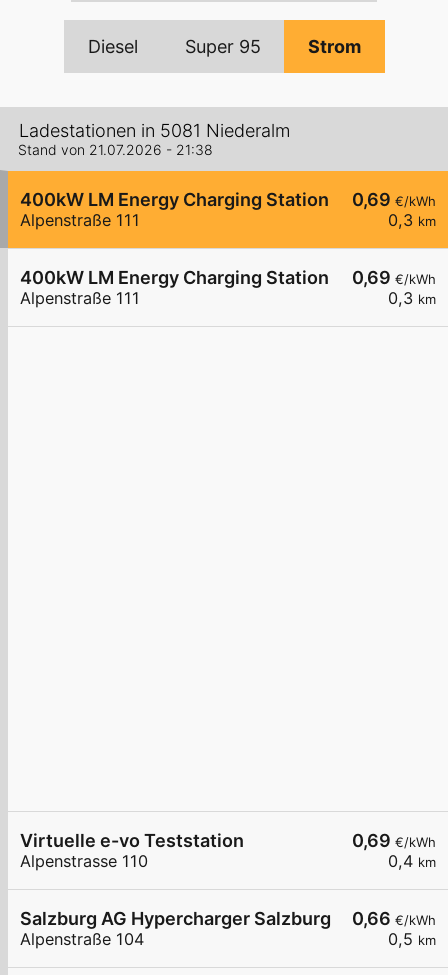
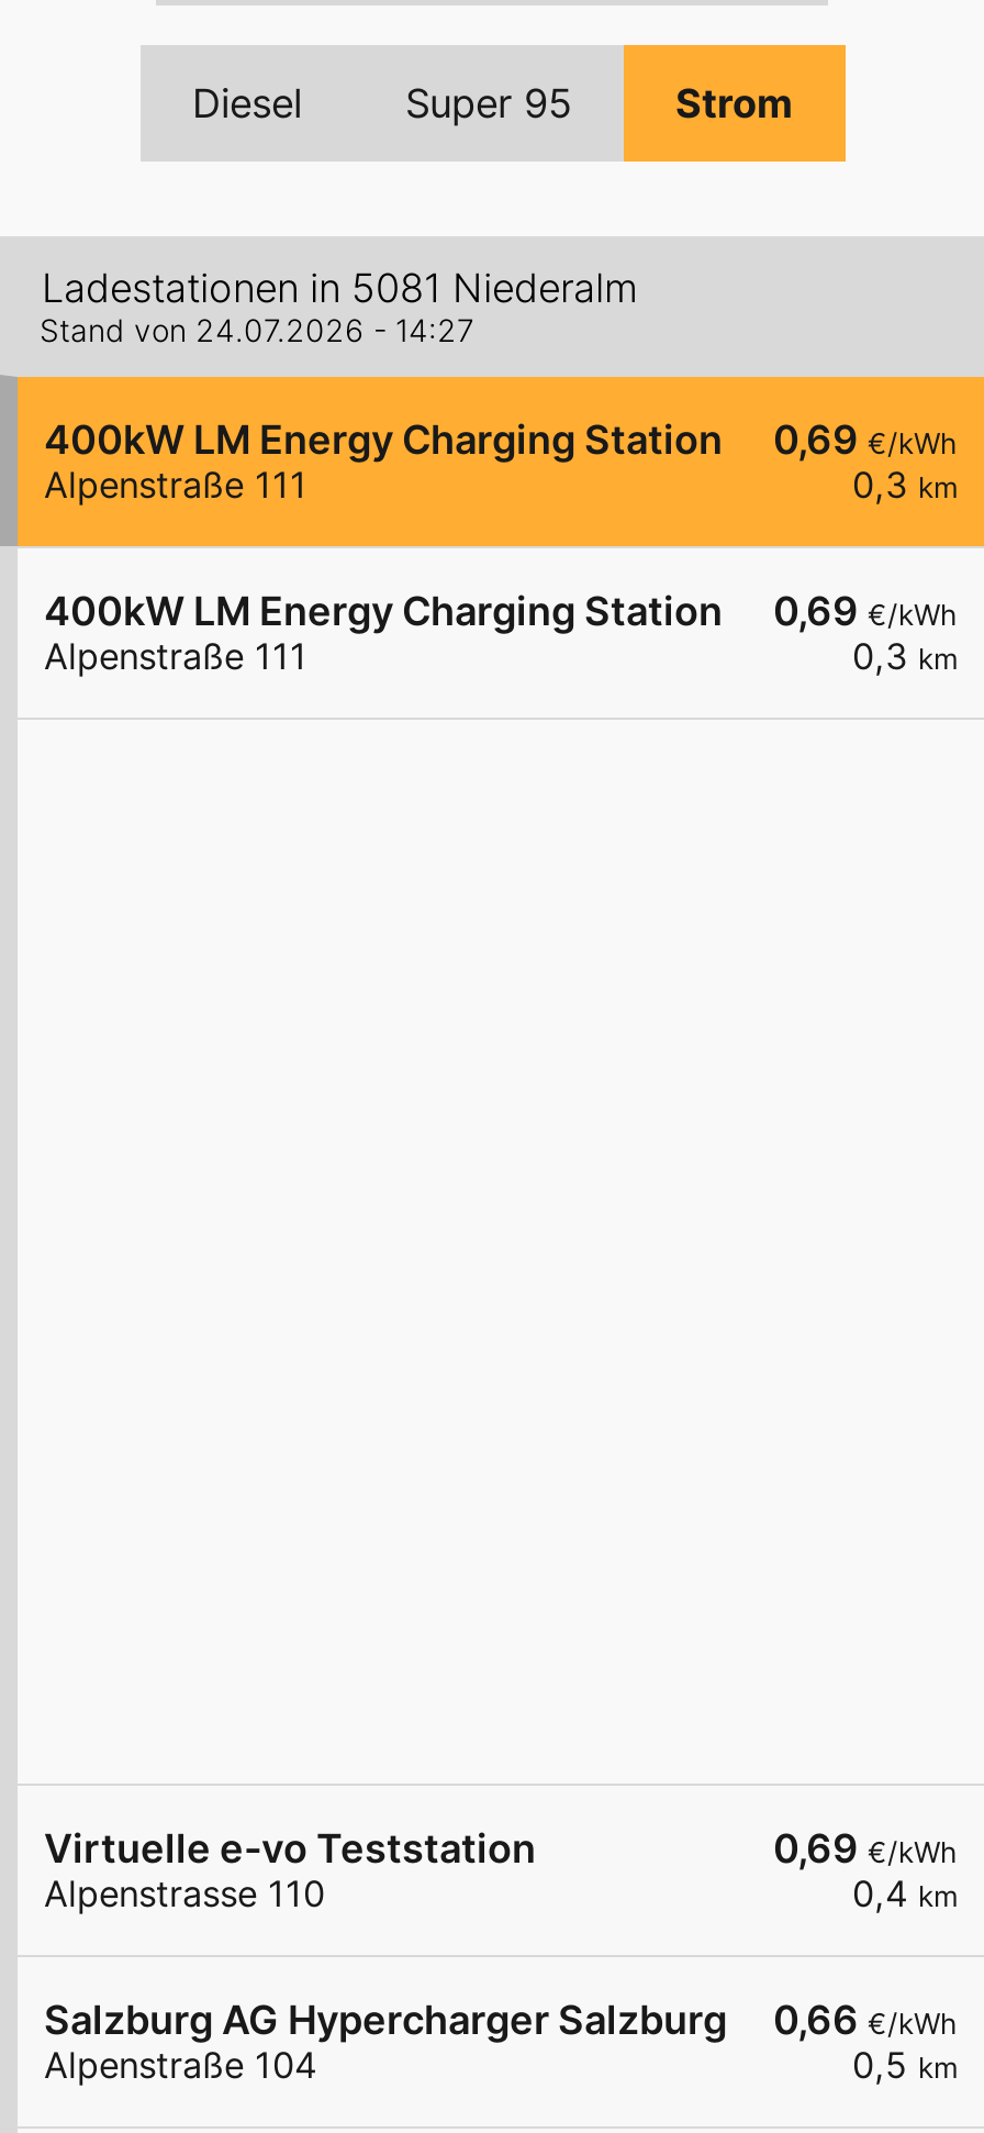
[18,141,213,158] Stand von 21.07.2026 - 21:38 -> [40,311,474,348] Stand von 24.07.2026 - 14:27

